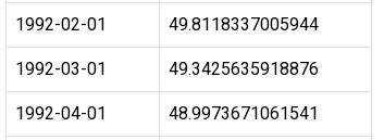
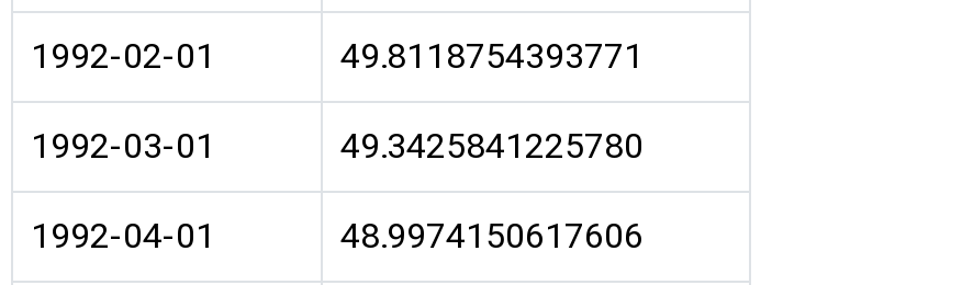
[169,14,319,35] 49.8118337005944 -> [340,35,644,77] 49.8118754393771
[169,59,319,79] 49.3425635918876 -> [340,125,644,167] 49.3425841225780
[169,103,319,124] 48.9973671061541 -> [340,215,644,256] 48.9974150617606

